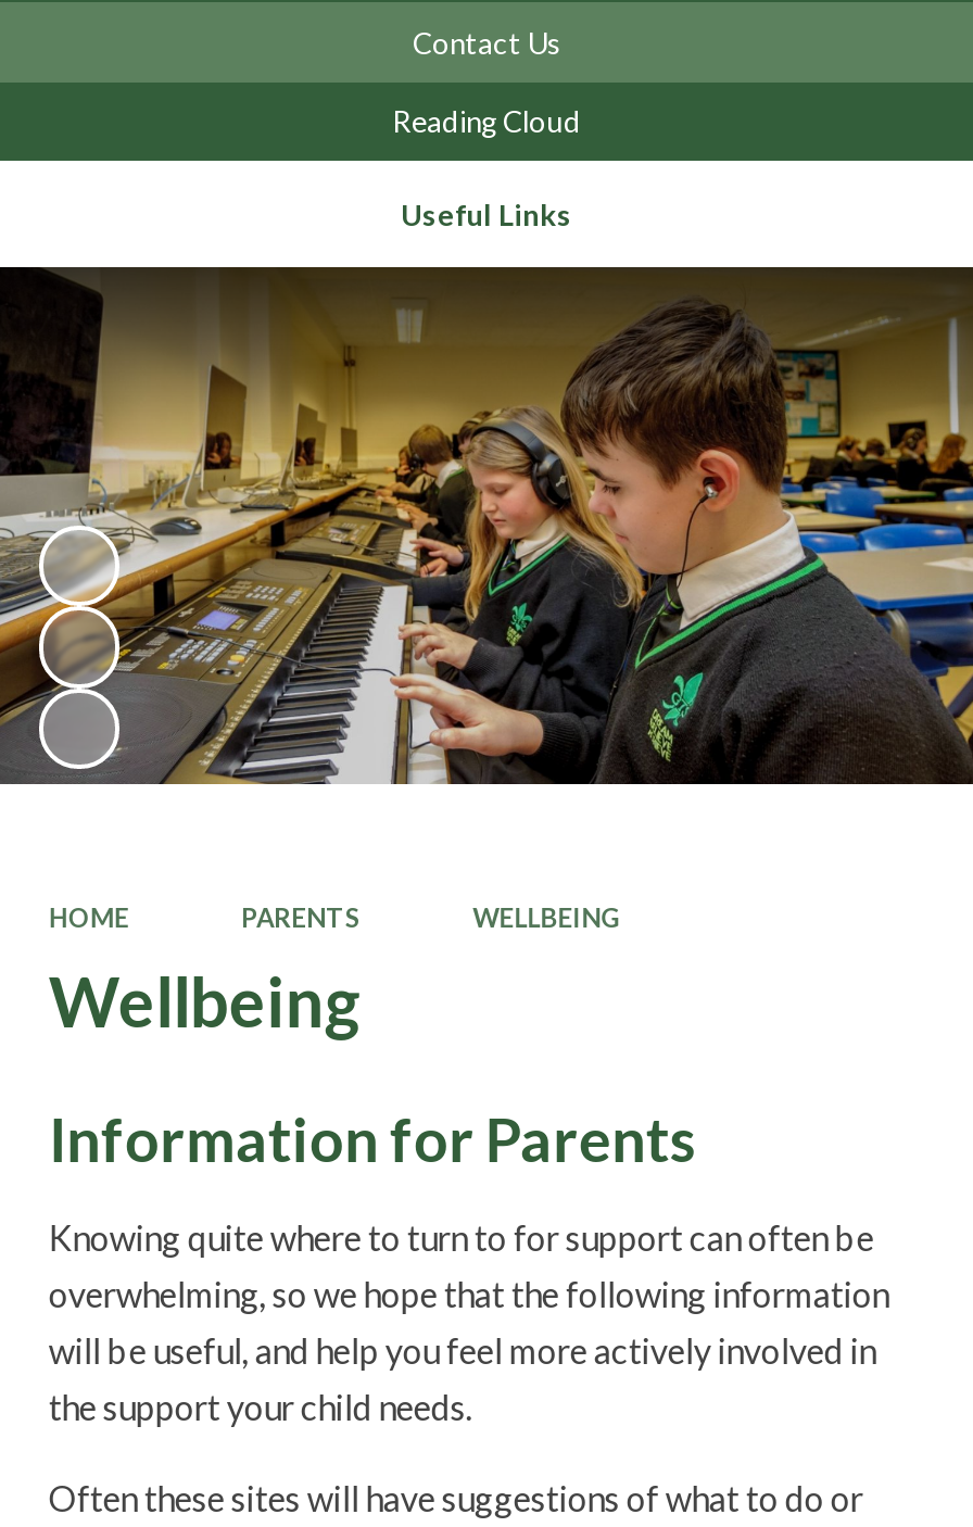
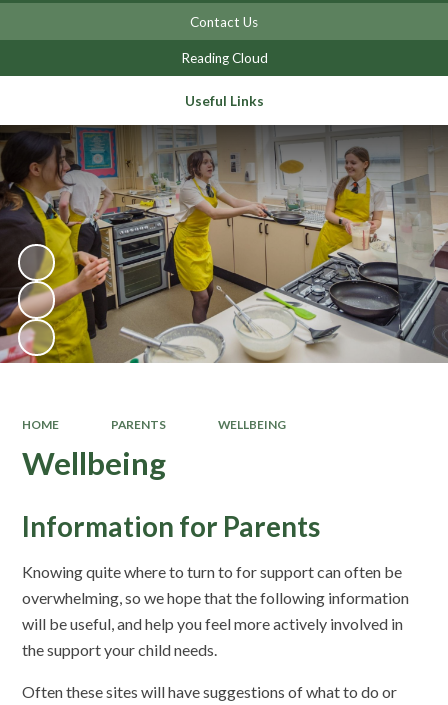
[7,267,966,786] [image] -> [3,125,445,364] [image]

